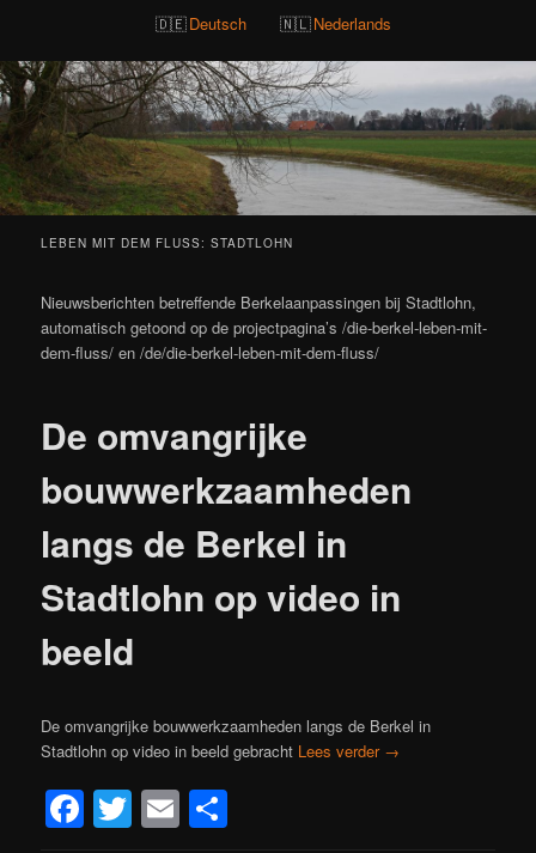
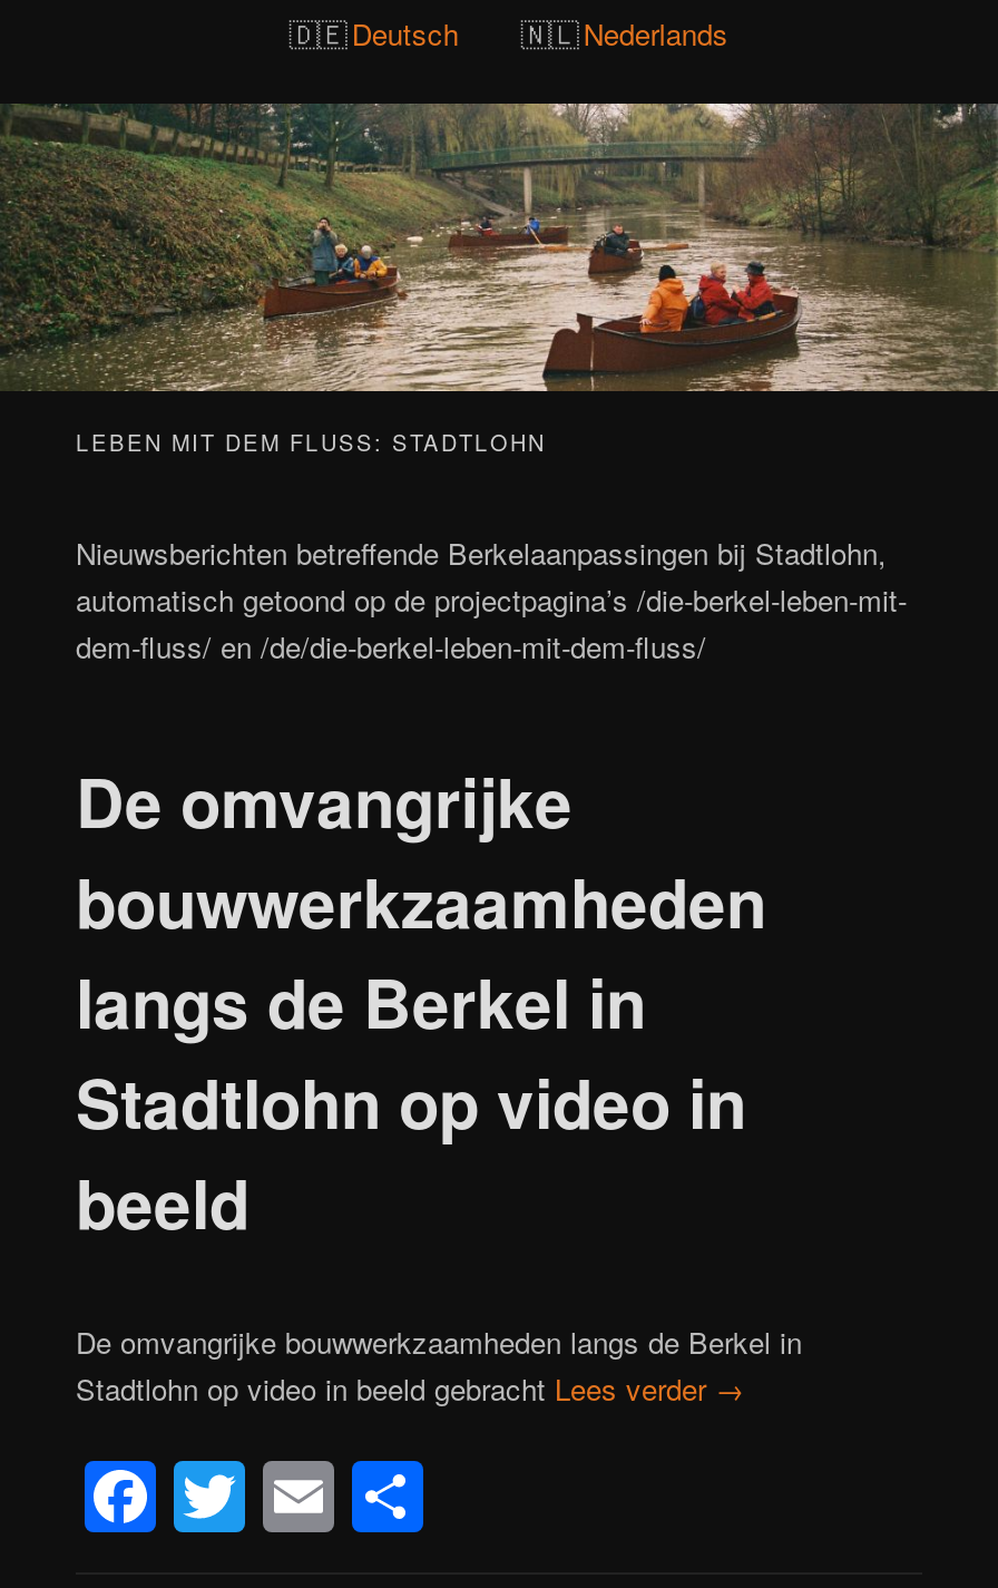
[4,60,532,217] [image] -> [7,101,991,393] [image]

